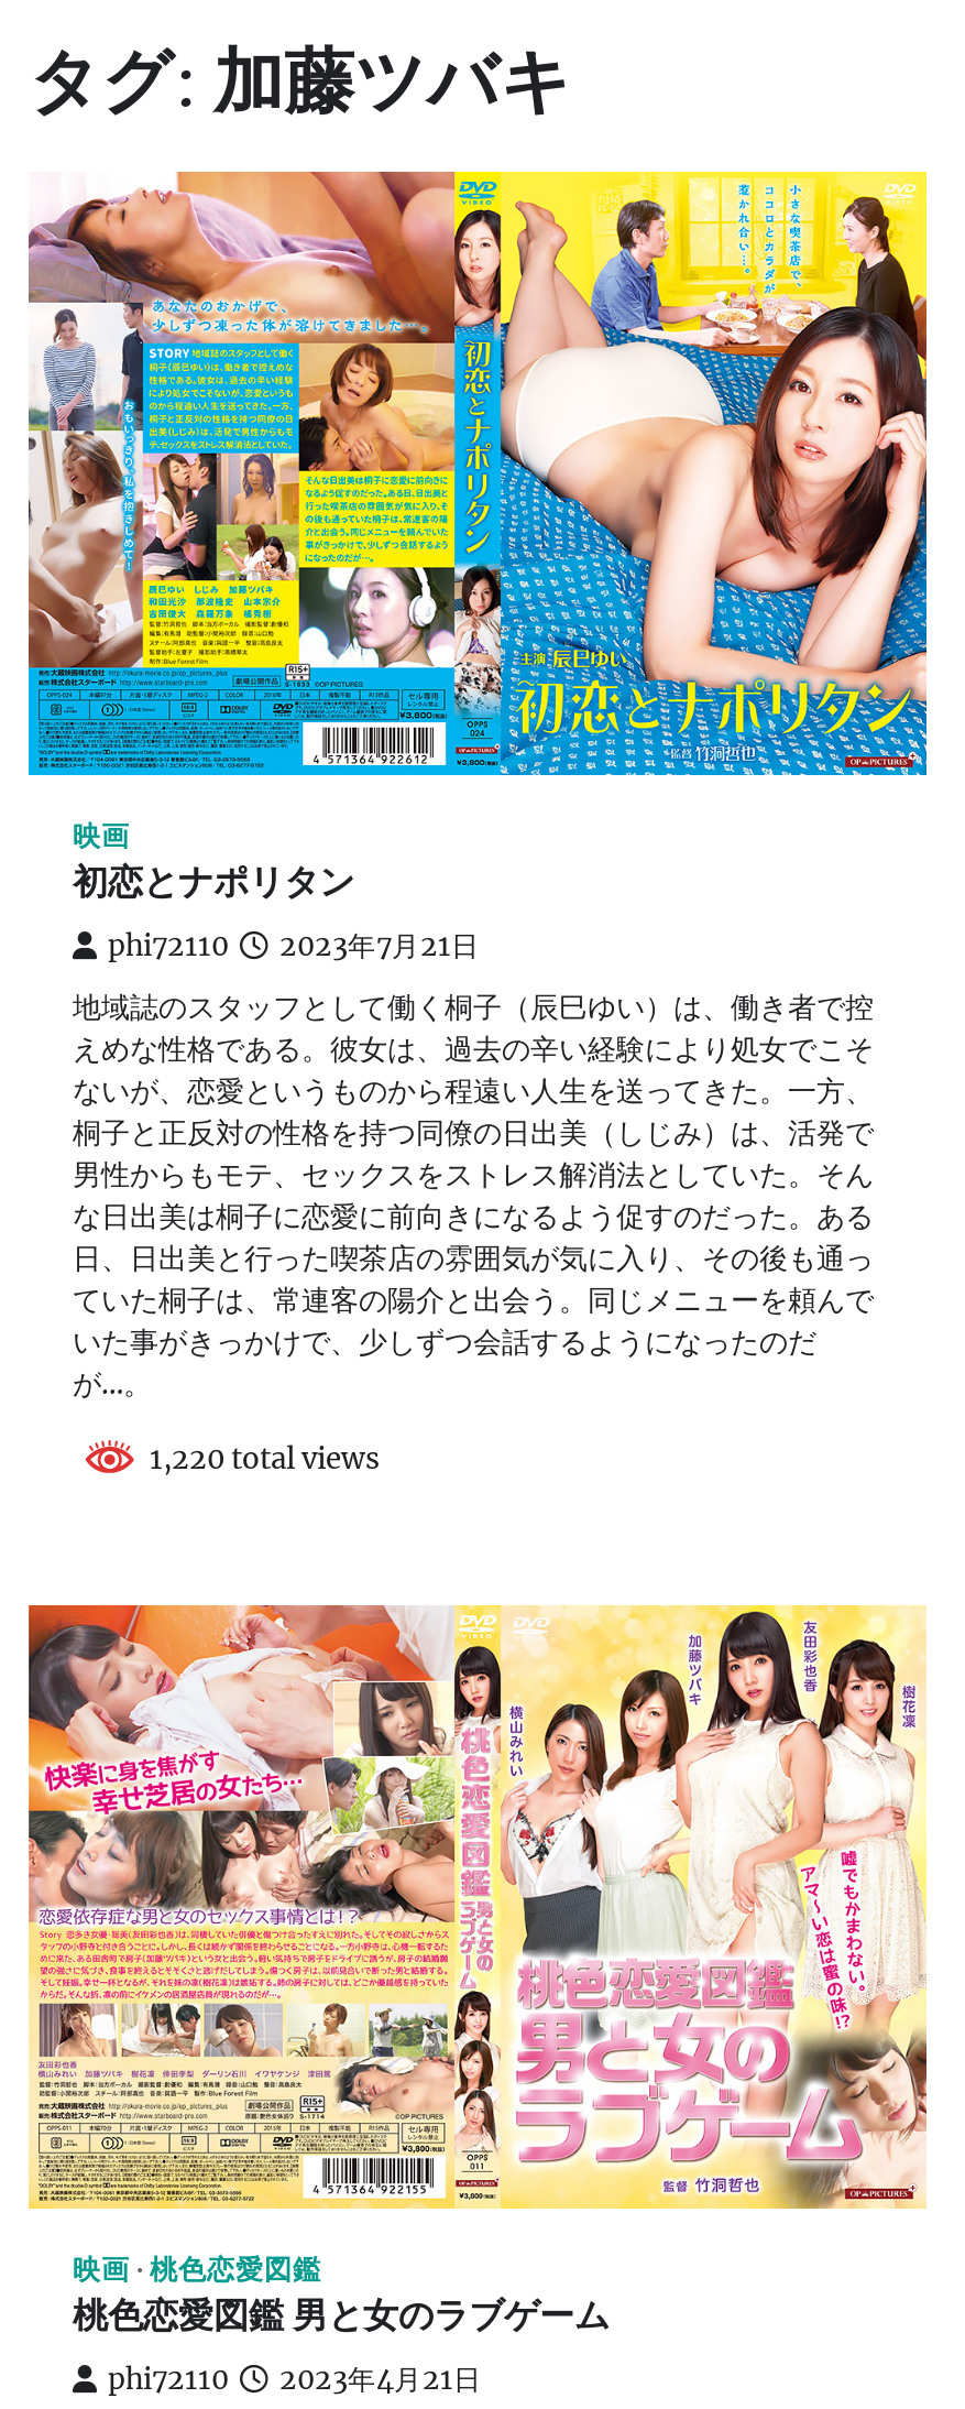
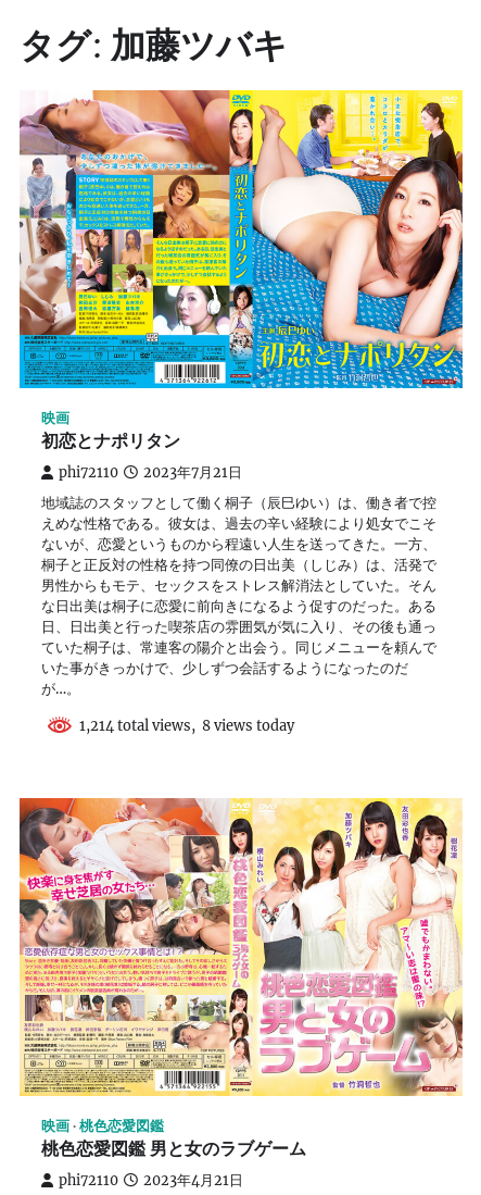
[136,1441,381,1478] 1,220 total views -> [73,717,294,735] 1,214 total views, 8 views today

